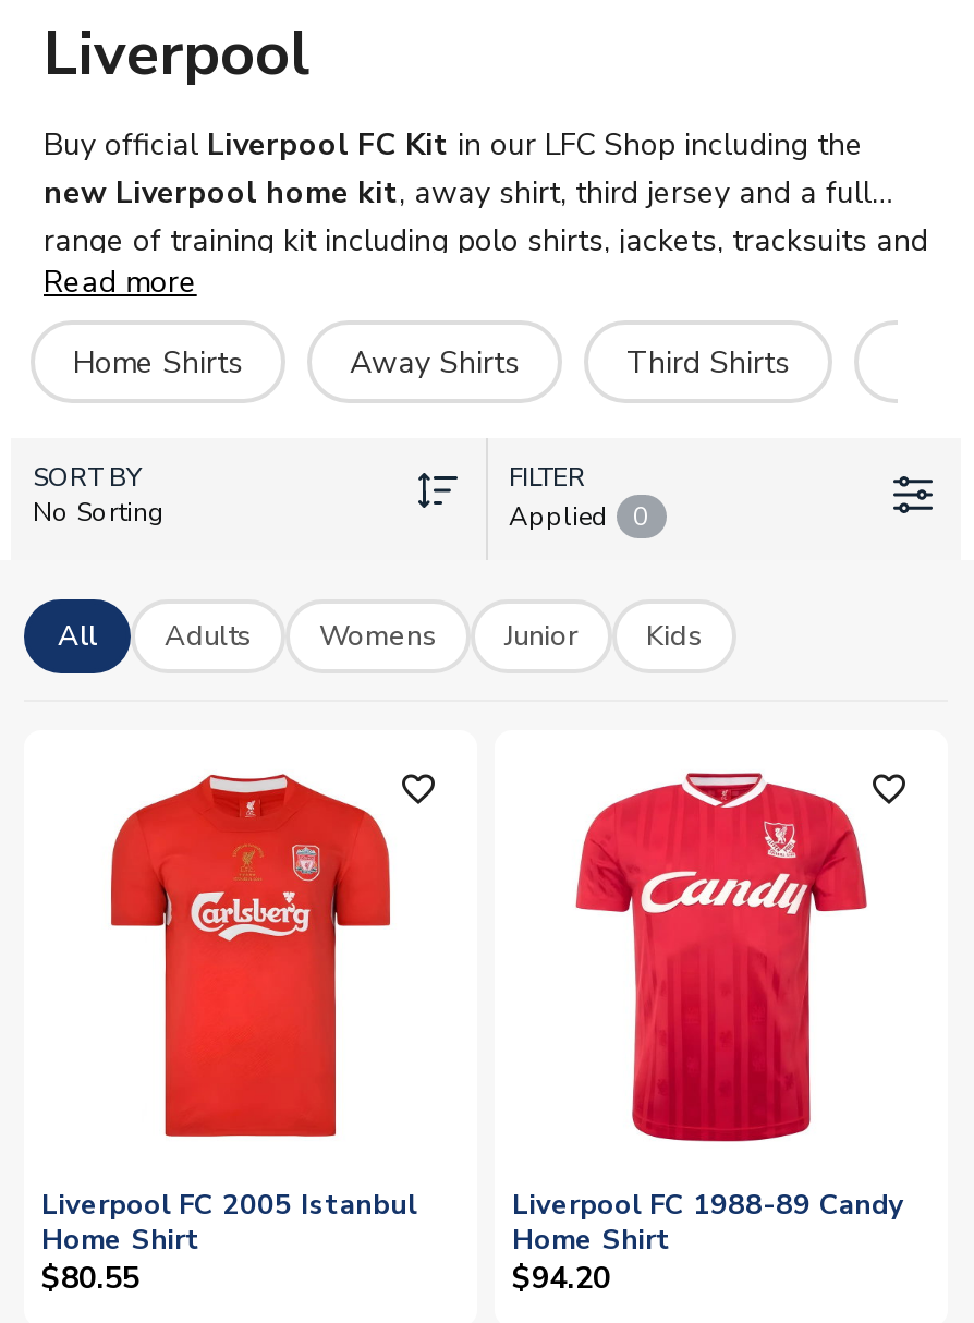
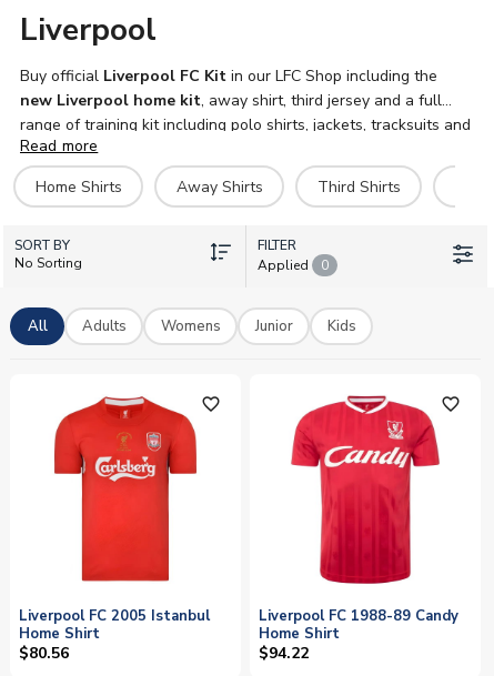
[41,1258,139,1299] $80.55 -> [19,643,69,664] $80.56
[512,1258,610,1299] $94.20 -> [259,643,309,664] $94.22

